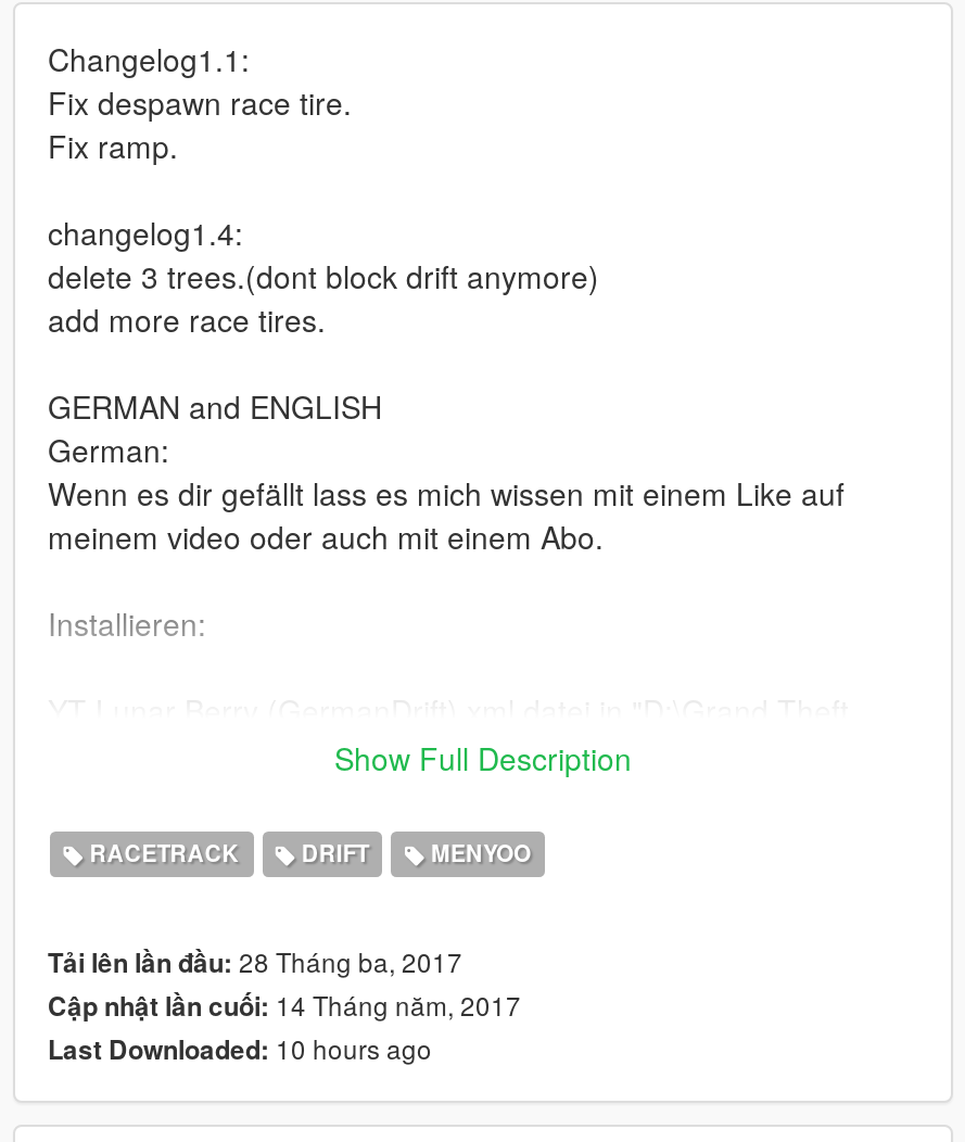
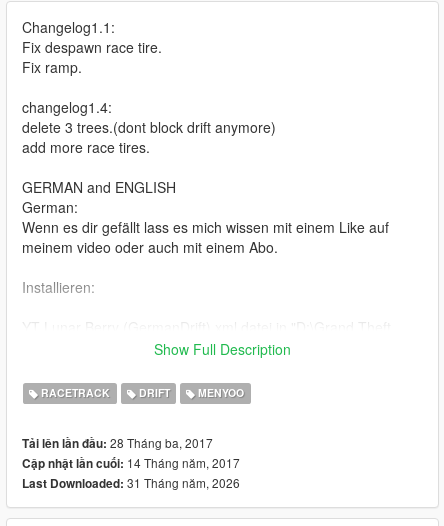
[48,1028,432,1067] Last Downloaded: 10 hours ago -> [22,474,240,492] Last Downloaded: 31 Tháng năm, 2026

